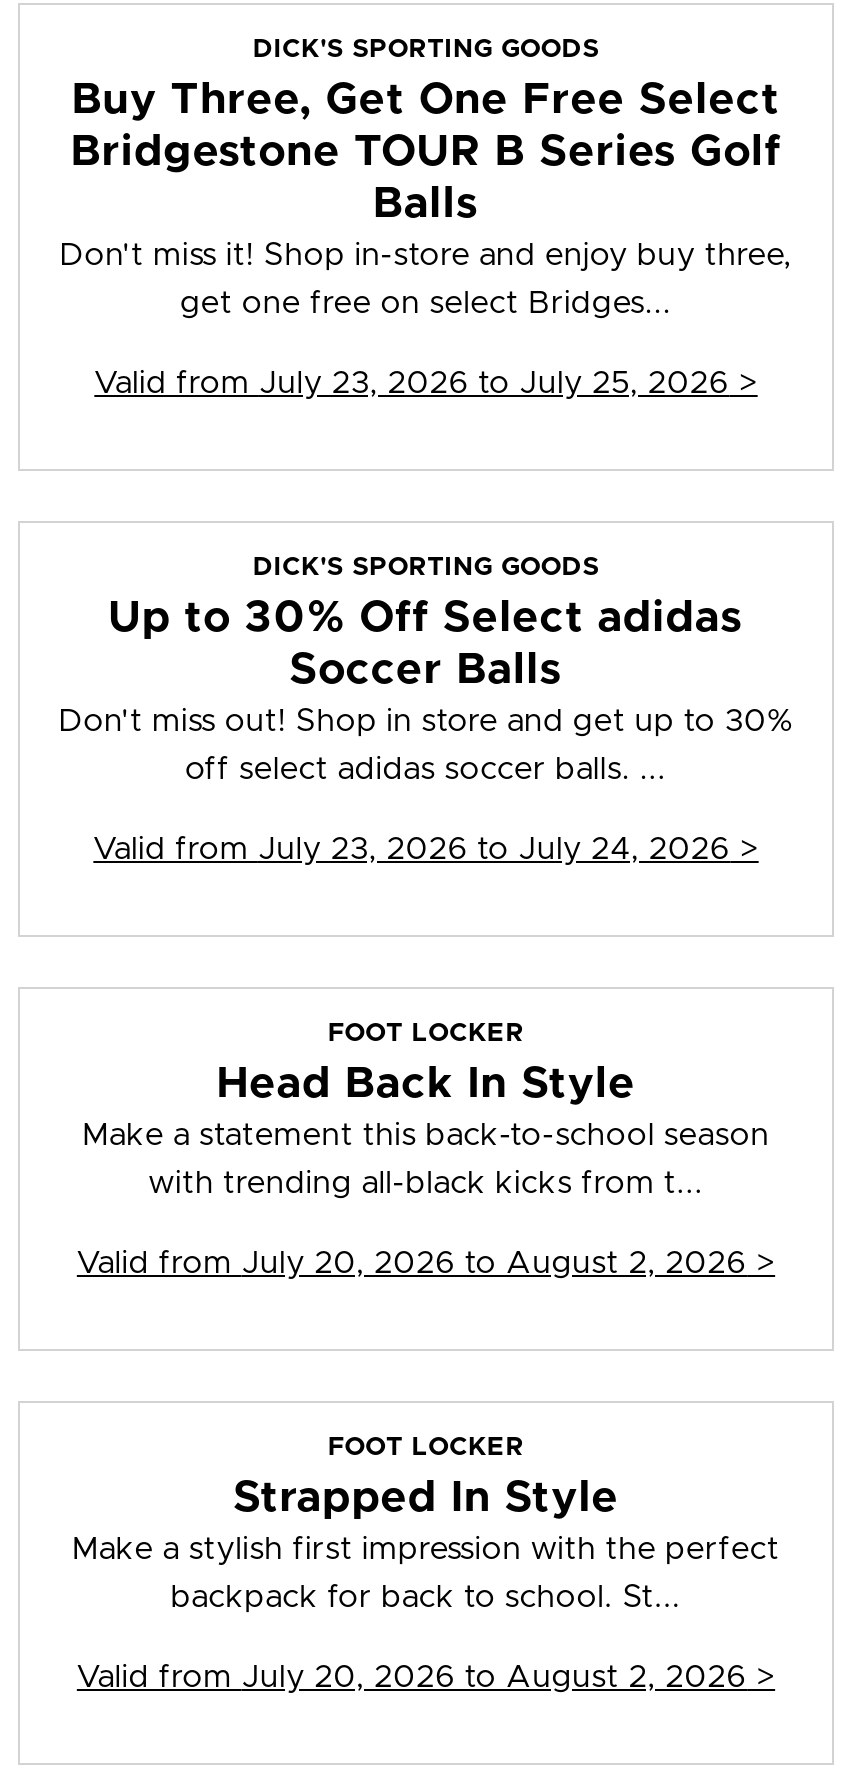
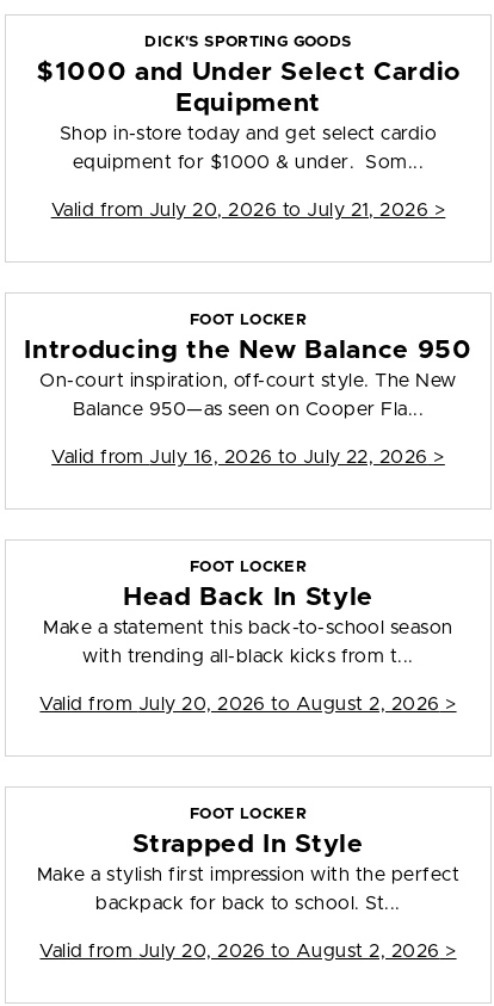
[59,79,793,271] Buy Three, Get One Free Select | Bridgestone TOUR B Series Golf | Balls | Don't miss it! Shop in-store and enjoy buy three, -> [36,60,461,143] $1000 and Under Select Cardio | Equipment | Shop in-store today and get select cardio
[180,287,672,319] get one free on select Bridges... -> [73,153,424,172] equipment for $1000 & under. Som...
[94,367,758,399] Valid from July 23, 2026 to July 25, 2026 > -> [51,201,445,220] Valid from July 20, 2026 to July 21, 2026 >
[58,555,794,737] DICK'S SPORTING GOODS | Up to 30% Off Select adidas | Soccer Balls | Don't miss out! Shop in store and get up to 30% -> [24,313,472,390] FOOT LOCKER | Introducing the New Balance 950 | On-court inspiration, off-court style. The New
[185,753,667,785] off select adidas soccer balls. ... -> [73,400,424,419] Balance 950—as seen on Cooper Fla...
[93,833,759,865] Valid from July 23, 2026 to July 24, 2026 > -> [52,448,445,467] Valid from July 16, 2026 to July 22, 2026 >

